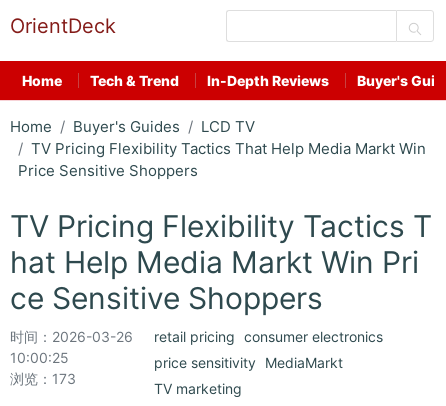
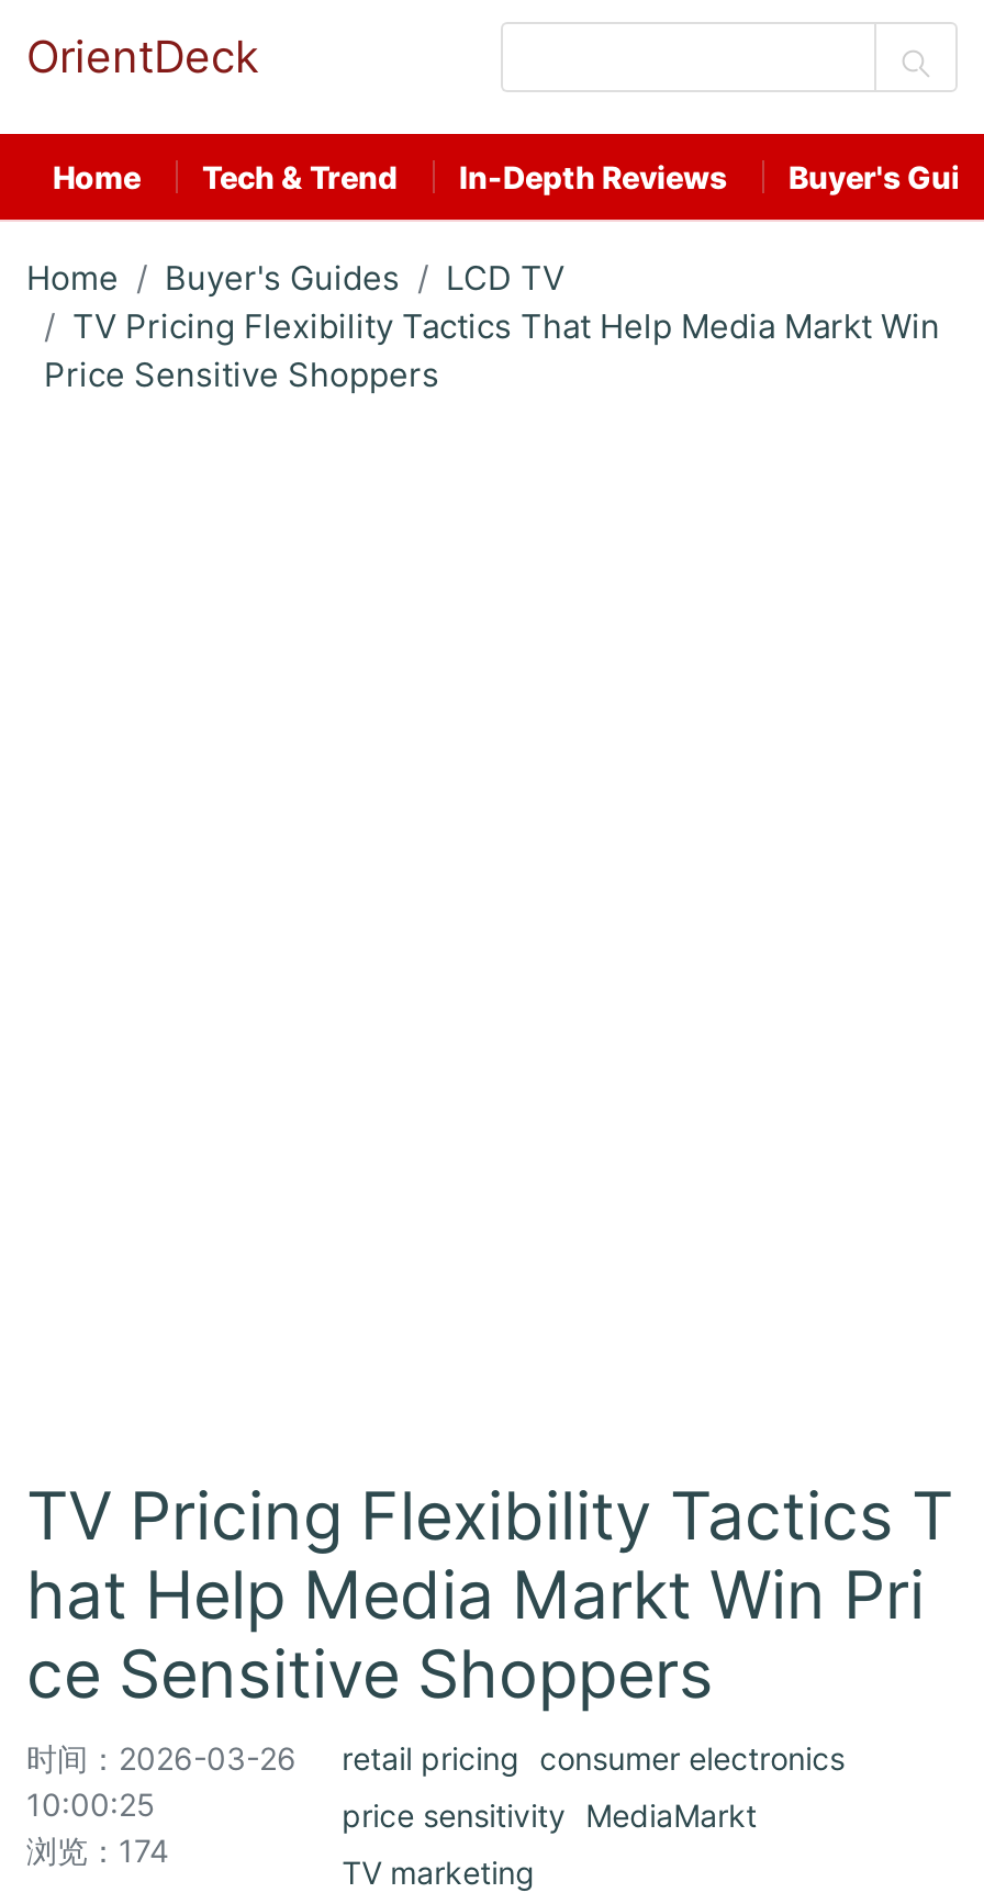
[10,370,76,387] 浏览：173 -> [26,1832,169,1869] 浏览：174

